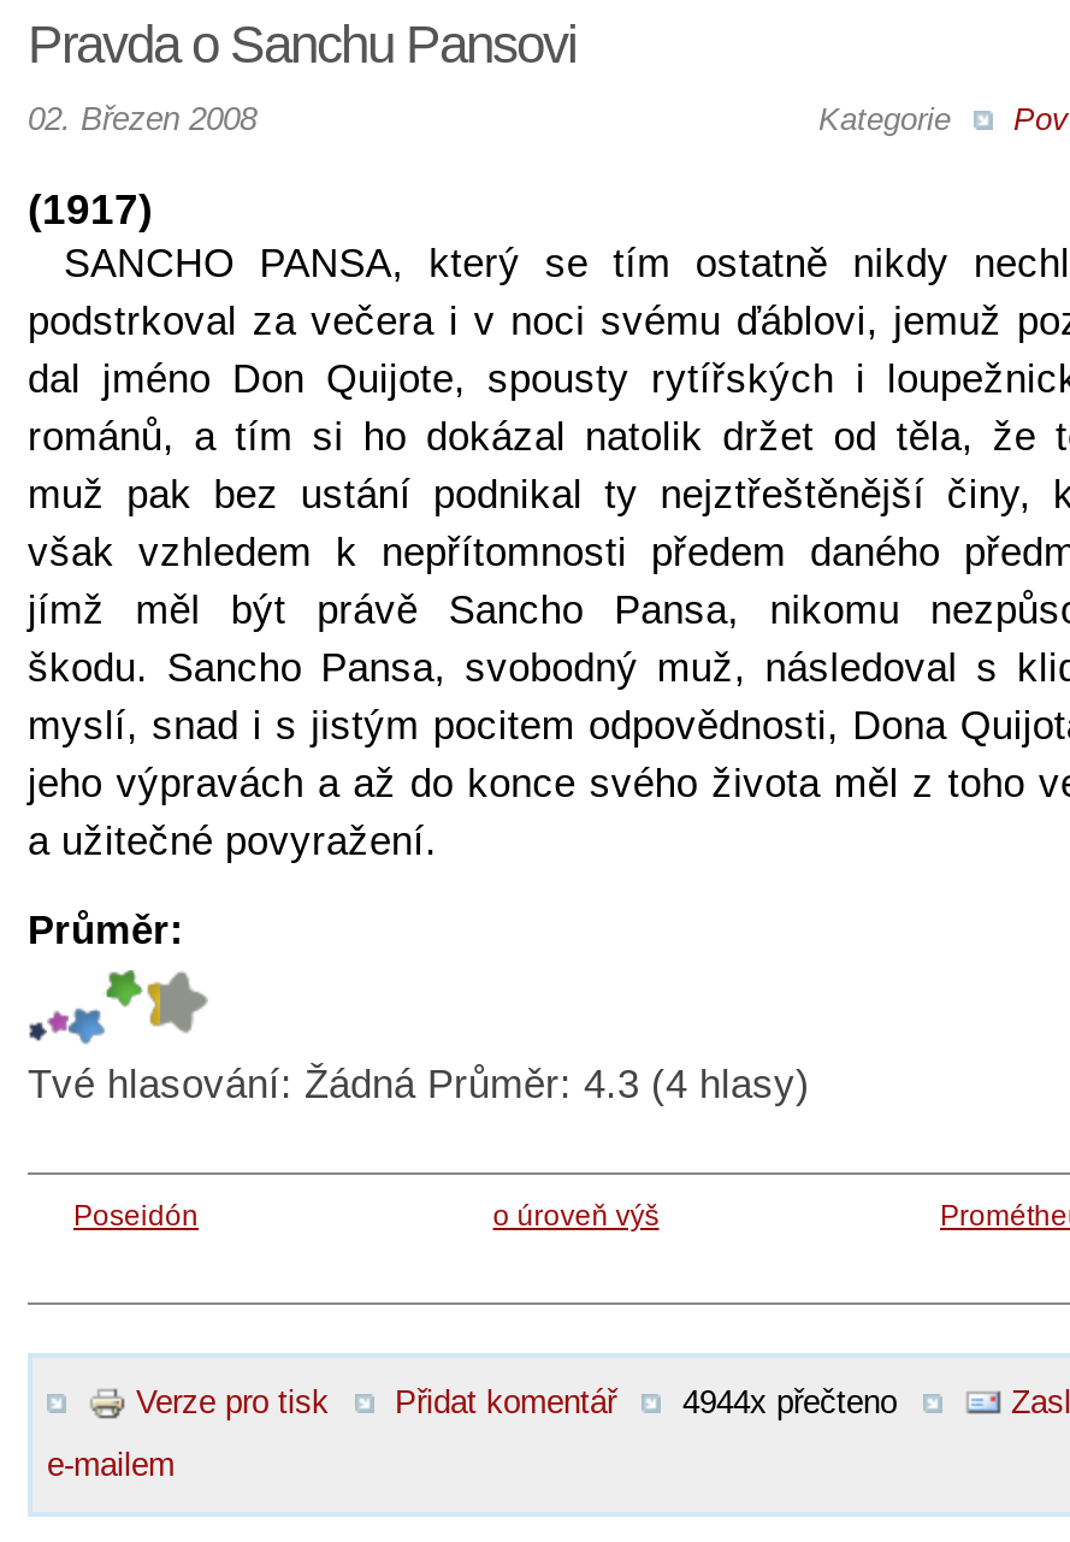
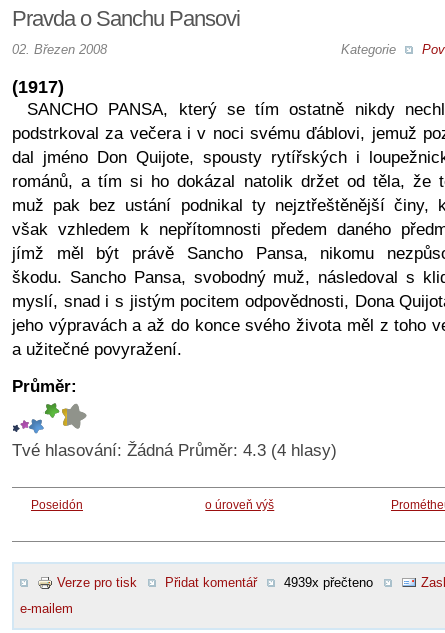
[136,1383,897,1419] Verze pro tisk Přidat komentář 4944x přečteno -> [57,574,373,589] Verze pro tisk Přidat komentář 4939x přečteno

